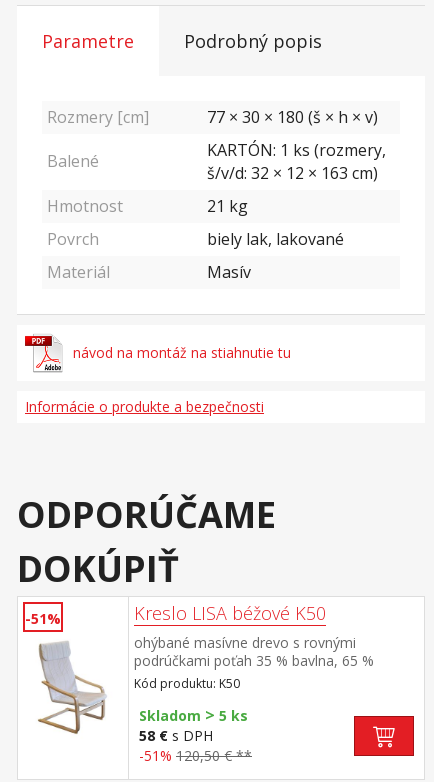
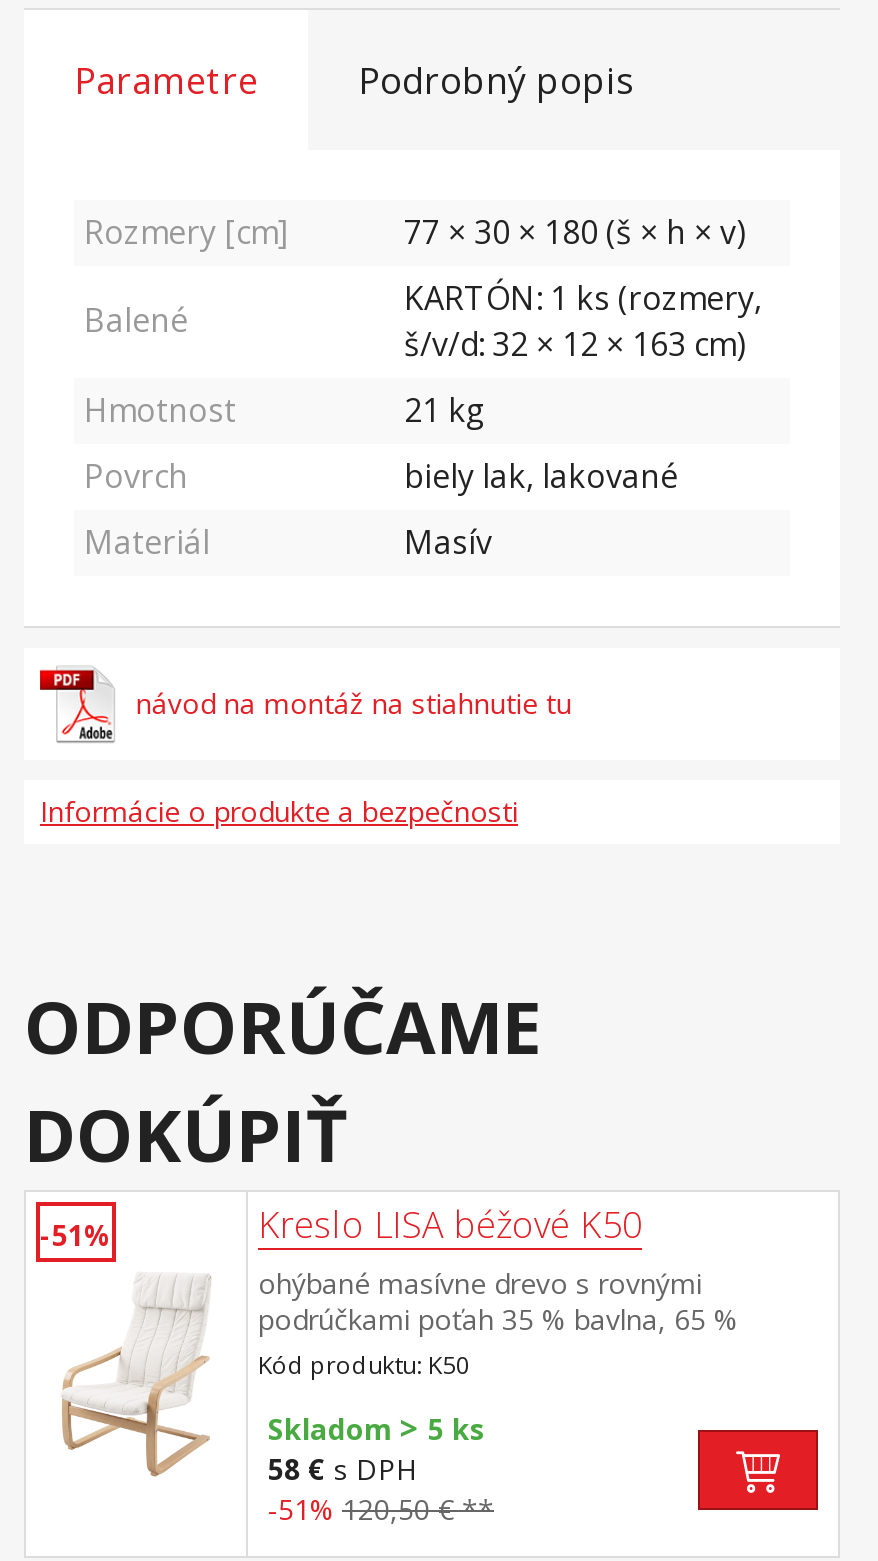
[36,640,109,739] [image] -> [60,1274,212,1478] [image]

